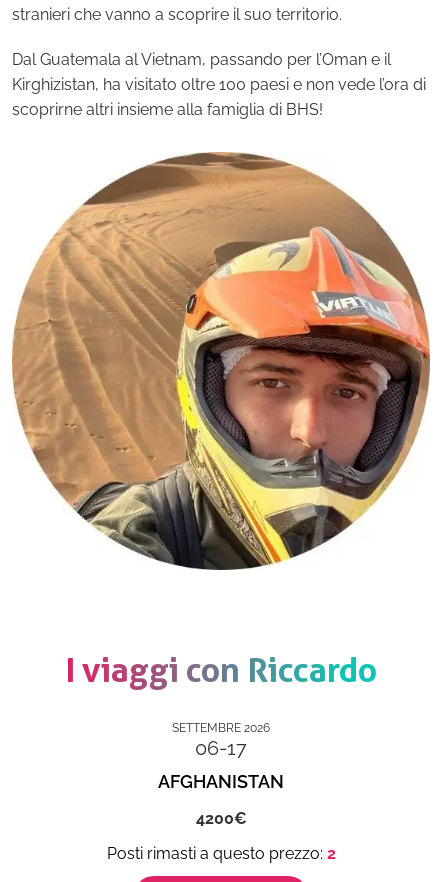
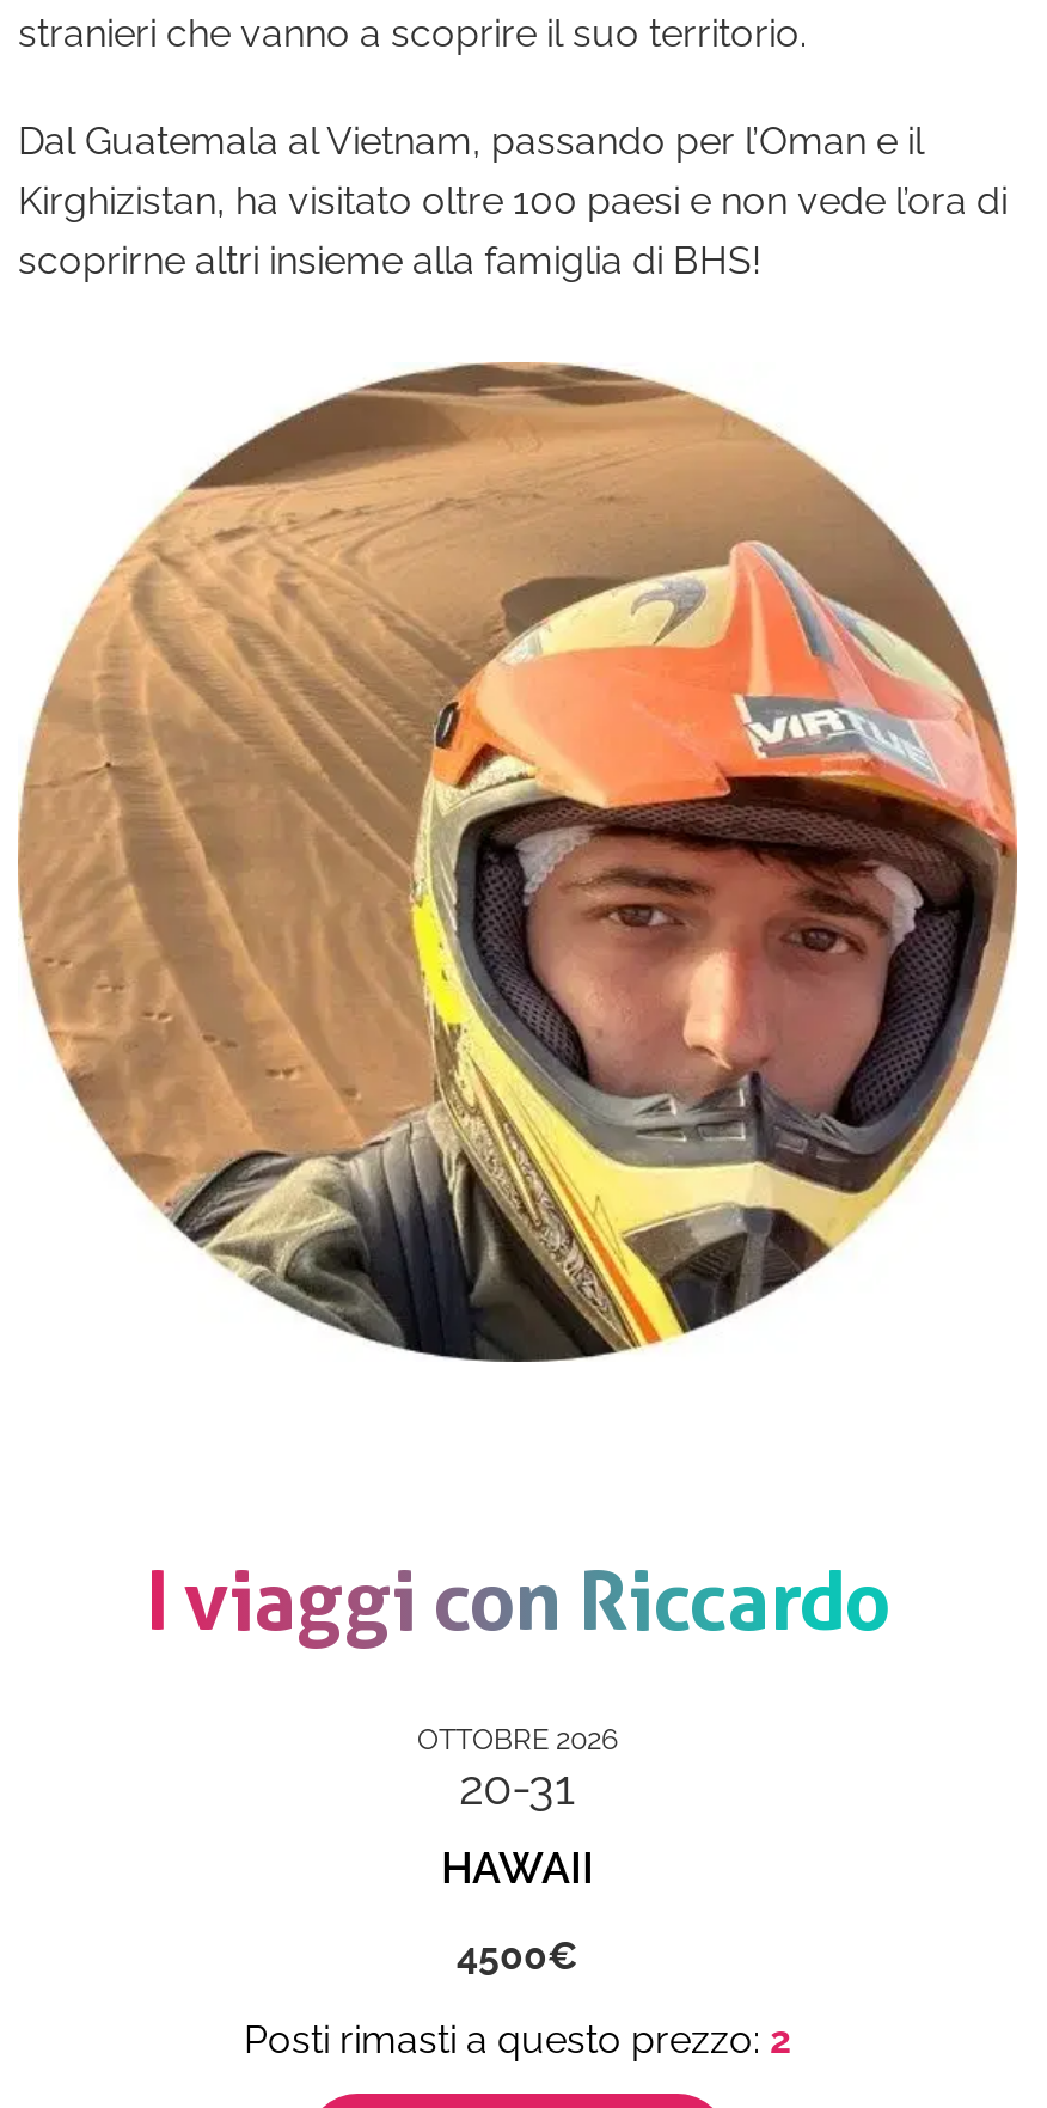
[172,721,270,760] SETTEMBRE 2026 | 06-17 -> [417,1723,618,1816] OTTOBRE 2026 | 20-31
[158,771,284,792] AFGHANISTAN -> [441,1843,594,1893] HAWAII
[195,809,233,828] 4200 -> [457,1933,547,1979] 4500

